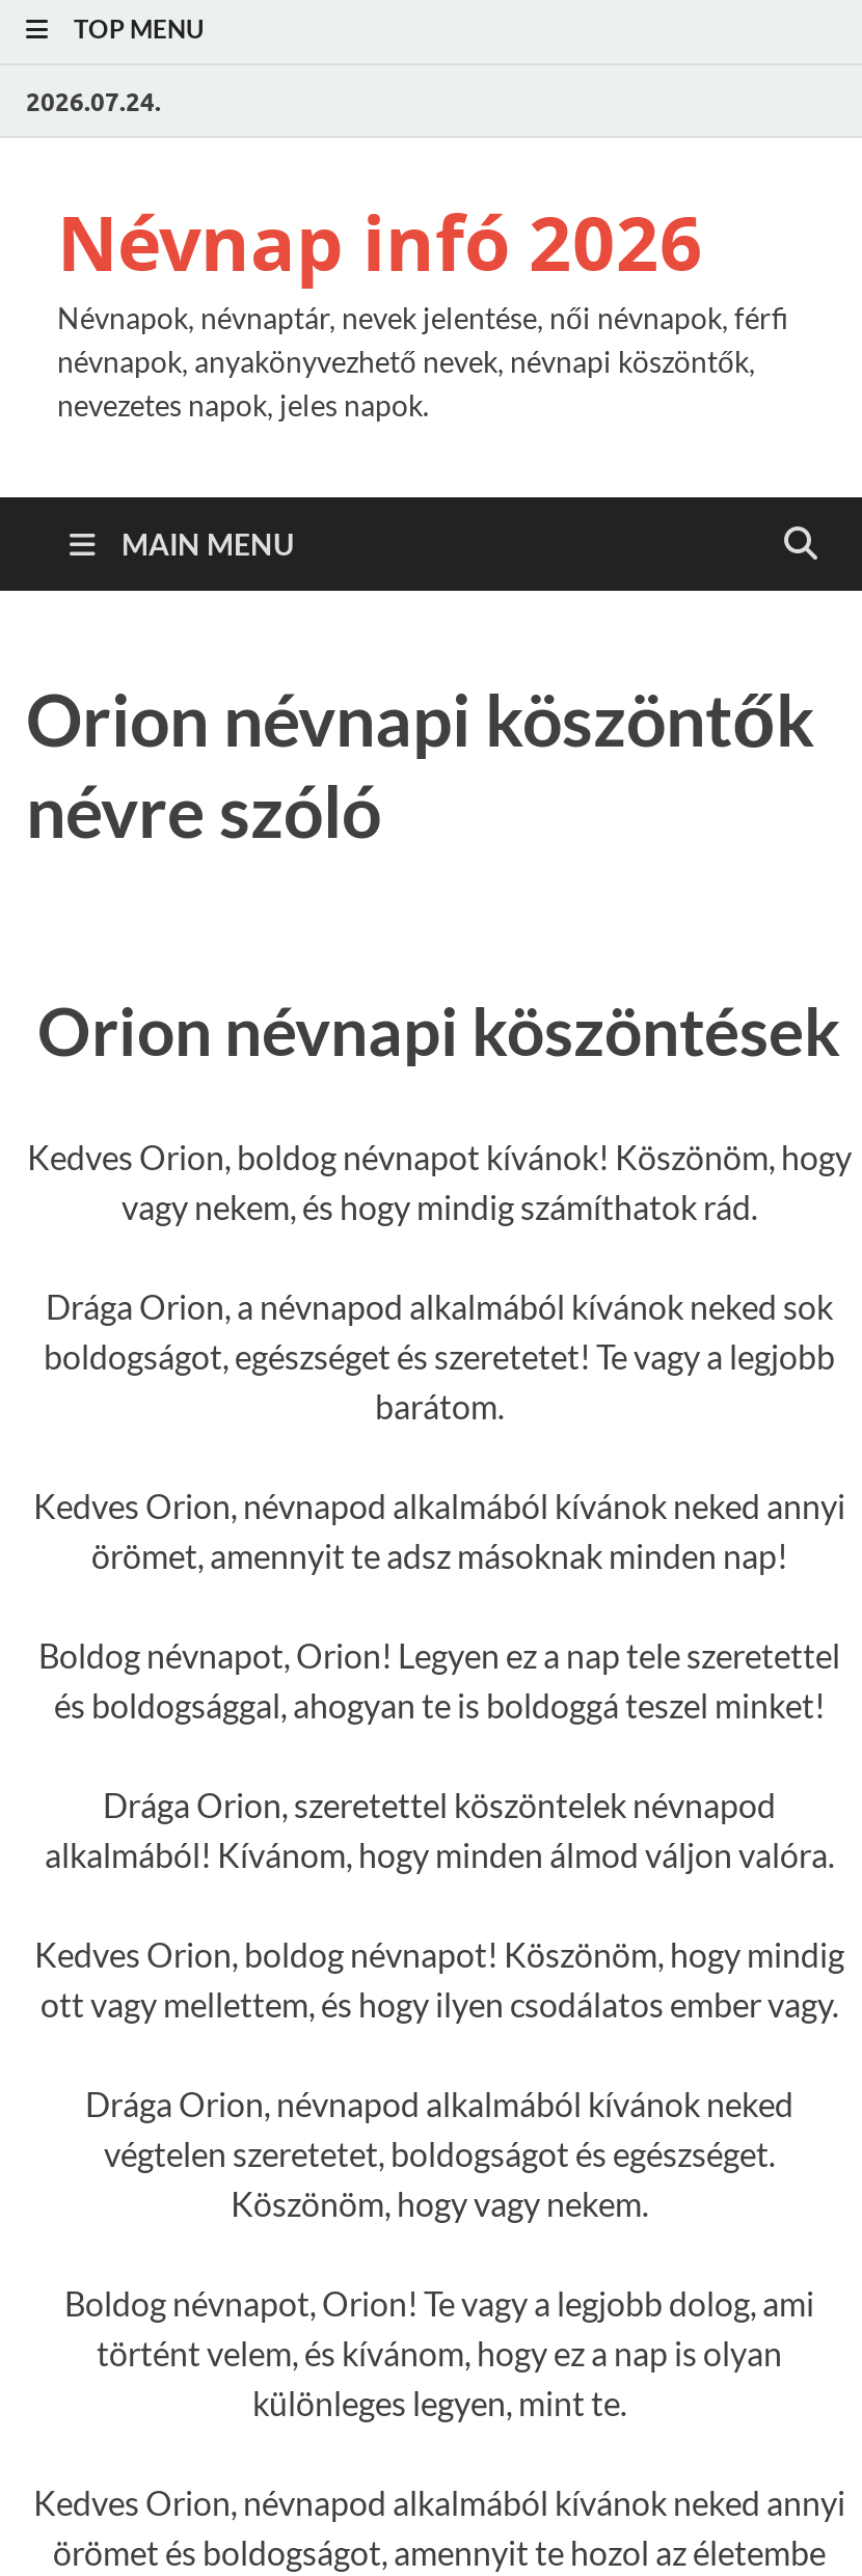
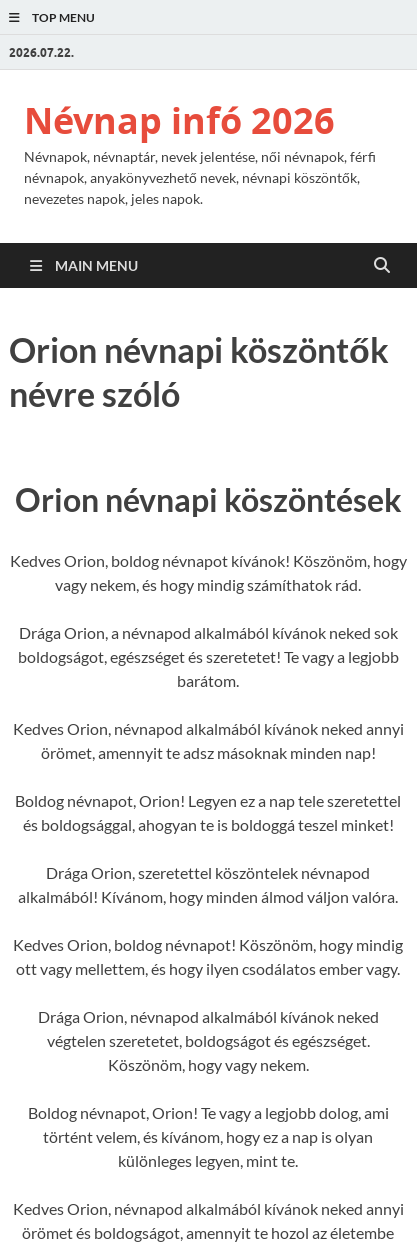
[26,85,161,116] 2026.07.24. -> [9,44,74,59] 2026.07.22.

